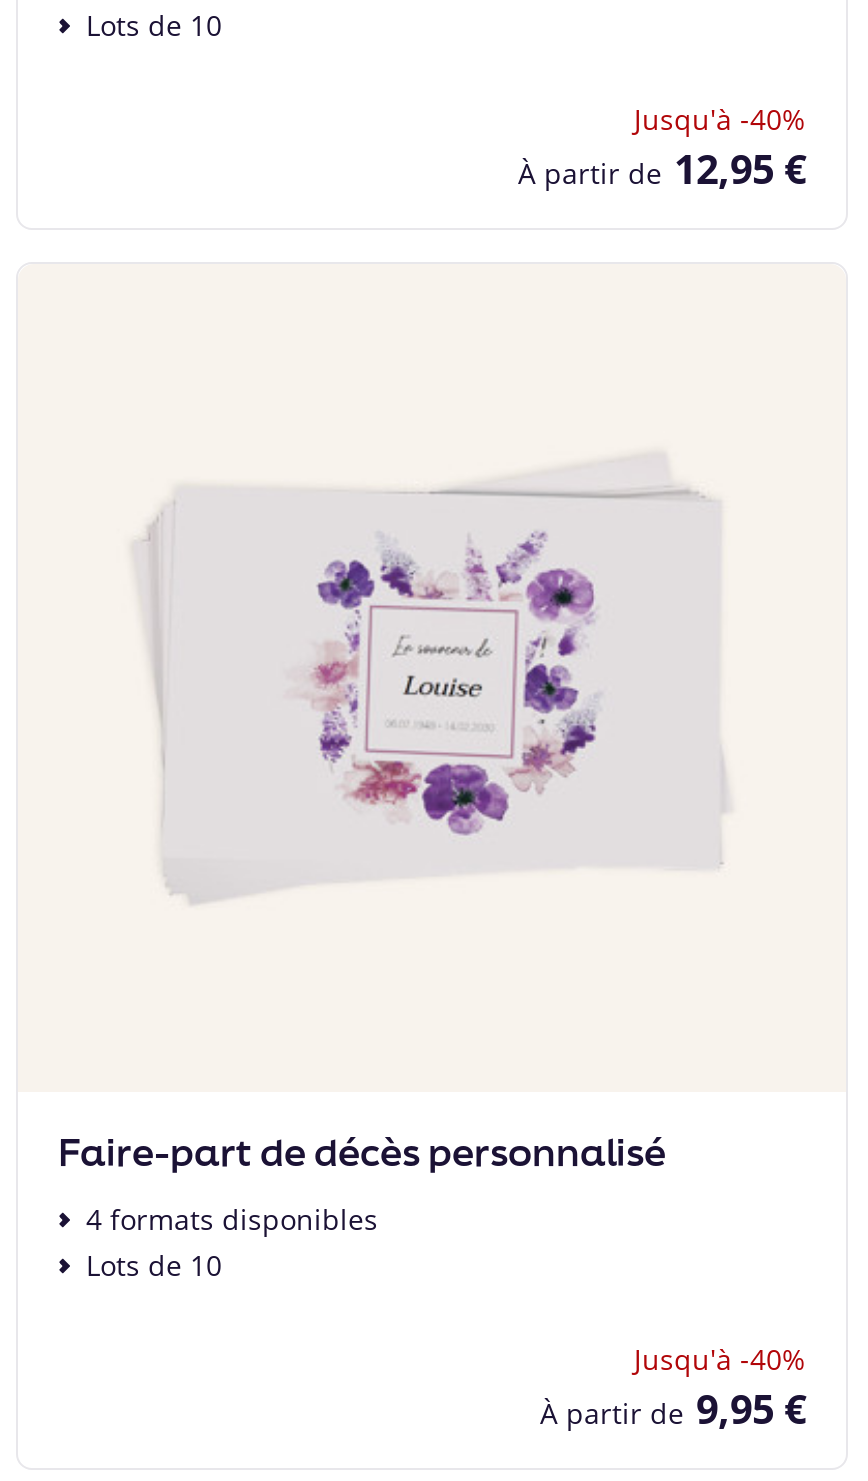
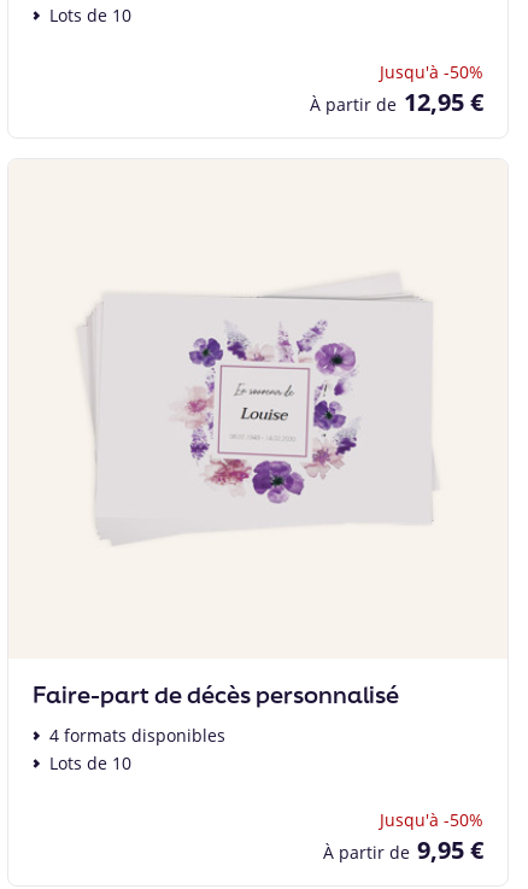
[634,100,806,138] Jusqu'à -40% -> [380,60,483,83] Jusqu'à -50%
[634,1340,806,1378] Jusqu'à -40% -> [380,808,483,831] Jusqu'à -50%

